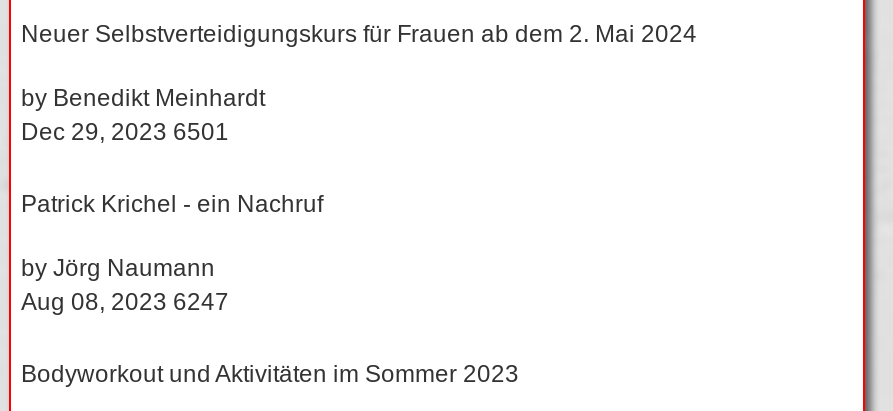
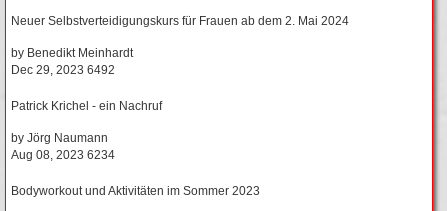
[21,118,229,146] Dec 29, 2023 6501 -> [11,63,115,77] Dec 29, 2023 6492
[21,288,229,316] Aug 08, 2023 6247 -> [11,148,115,162] Aug 08, 2023 6234

